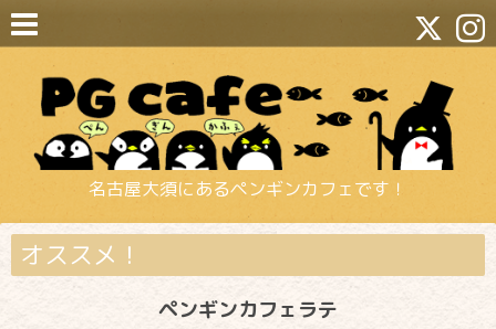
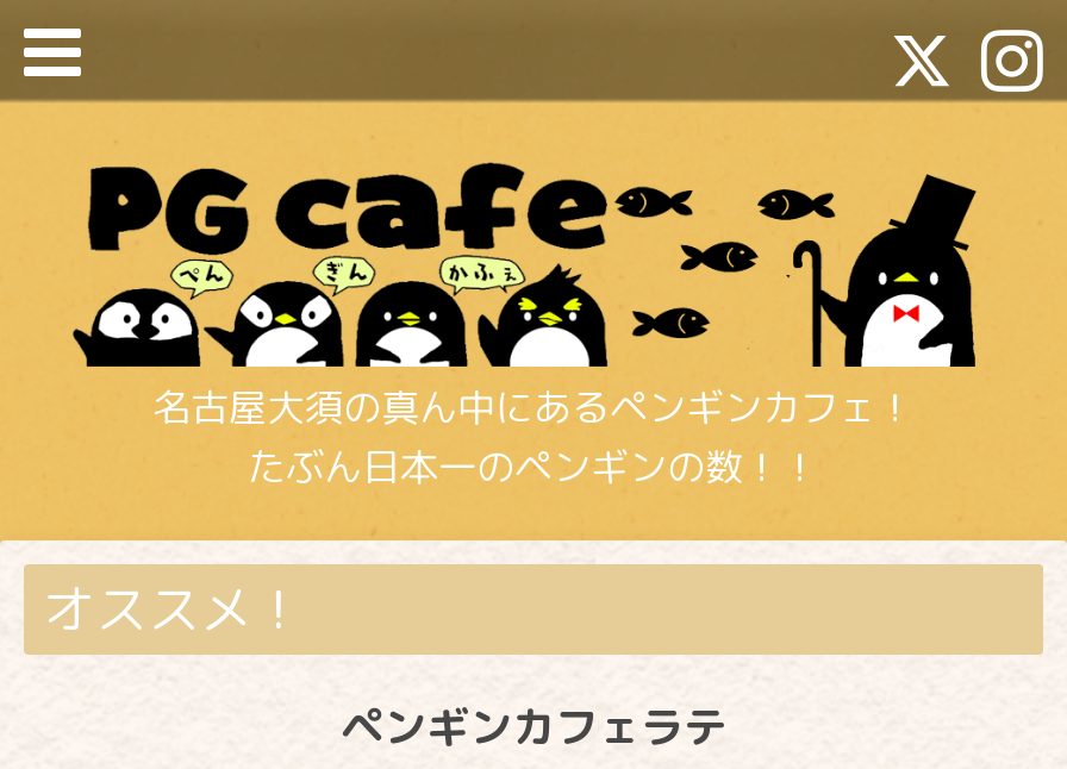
[89,177,407,201] 名古屋大須にあるペンギンカフェです！ -> [152,381,915,493] 名古屋大須の真ん中にあるペンギンカフェ！ | たぶん日本一のペンギンの数！！

